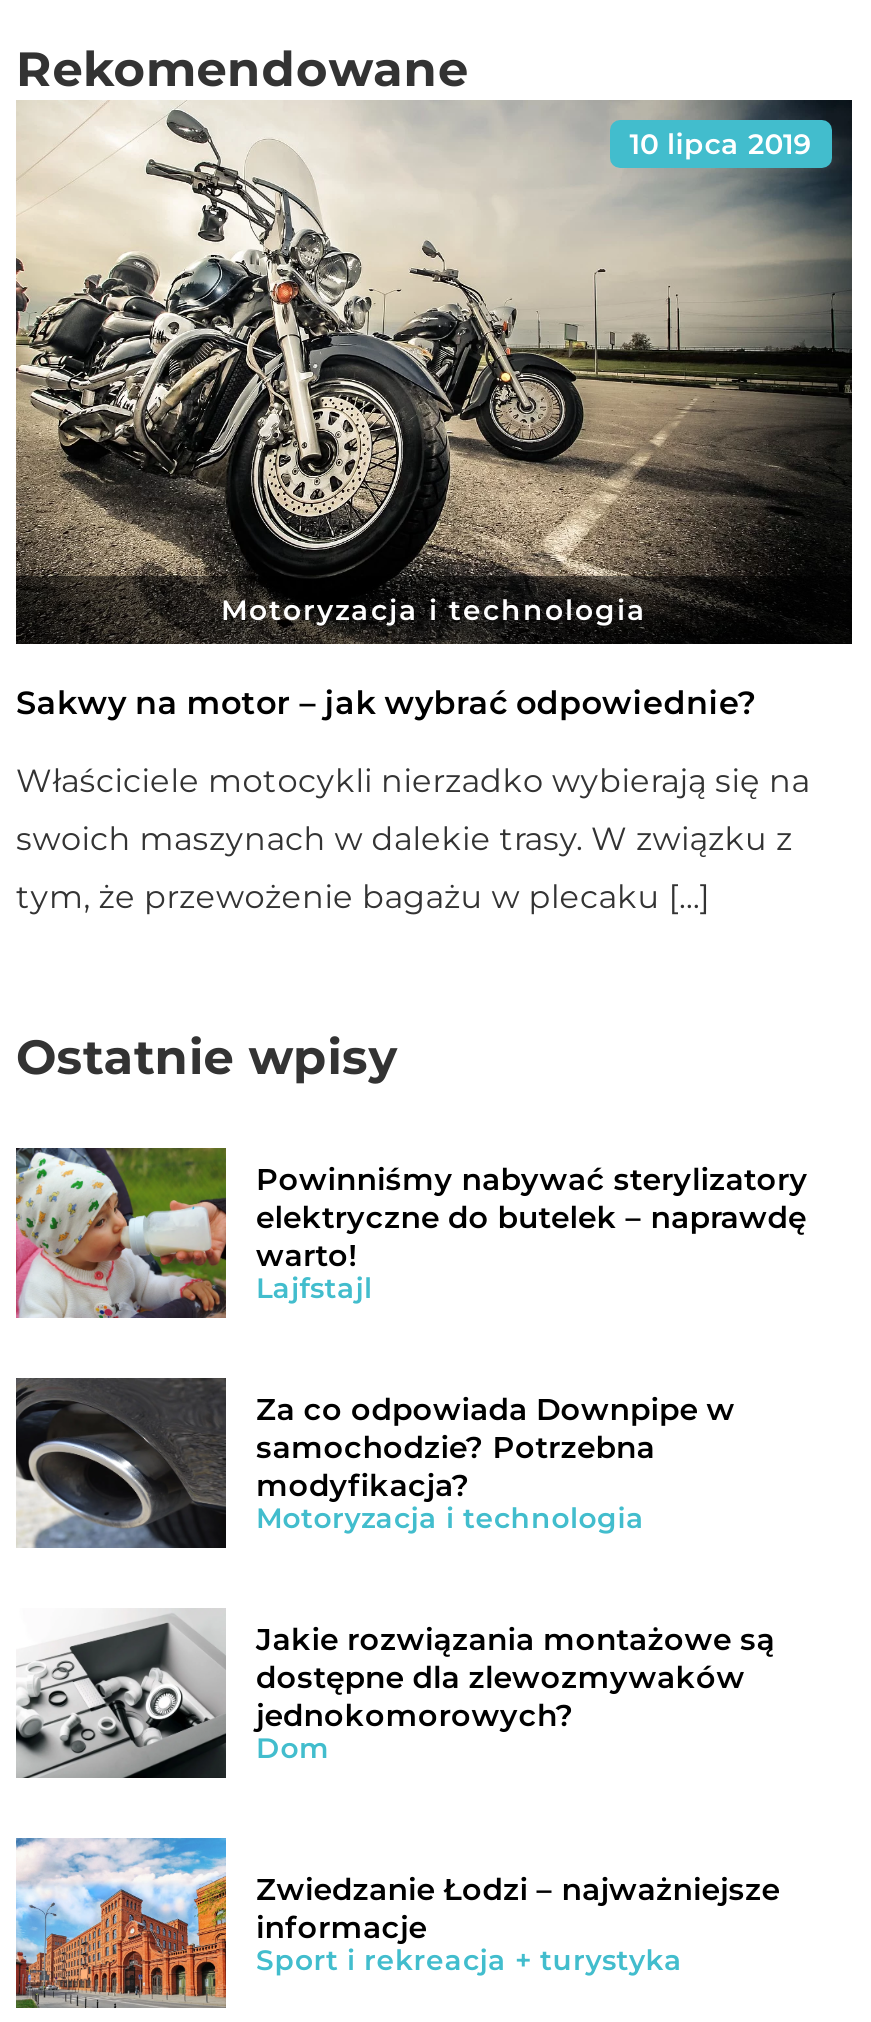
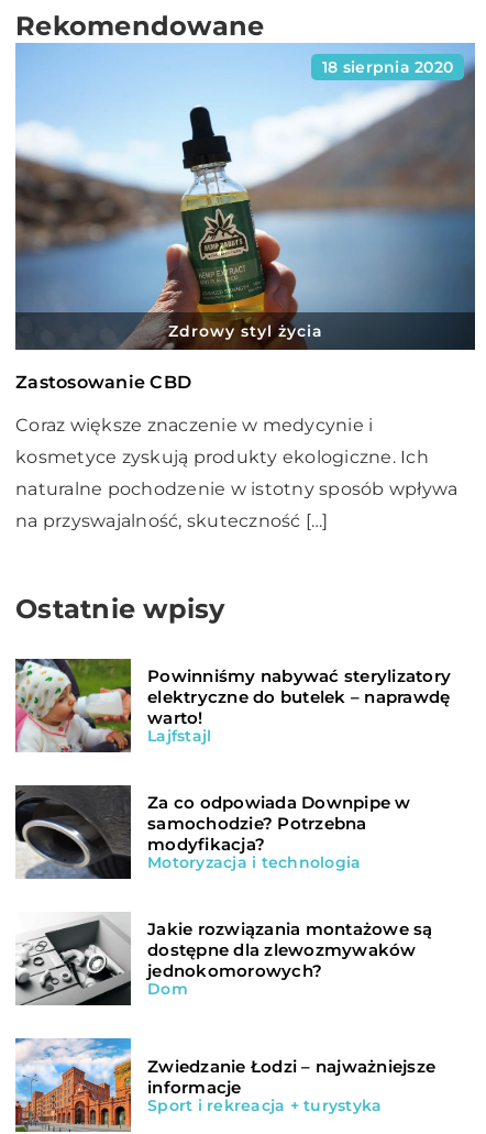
[14,97,852,647] [image] | 10 lipca 2019 -> [15,42,476,351] [image] | 18 sierpnia 2020
[16,591,810,915] Motoryzacja i technologia | Sakwy na motor – jak wybrać odpowiednie? | Właściciele motocykli nierzadko wybierają się na | swoich maszynach w dalekie trasy. W związku z | tym, że przewożenie bagażu w plecaku […] -> [15,321,458,531] Zdrowy styl życia | Zastosowanie CBD | Coraz większe znaczenie w medycynie i | kosmetyce zyskują produkty ekologiczne. Ich | naturalne pochodzenie w istotny sposób wpływa | na przyswajalność, skuteczność […]

